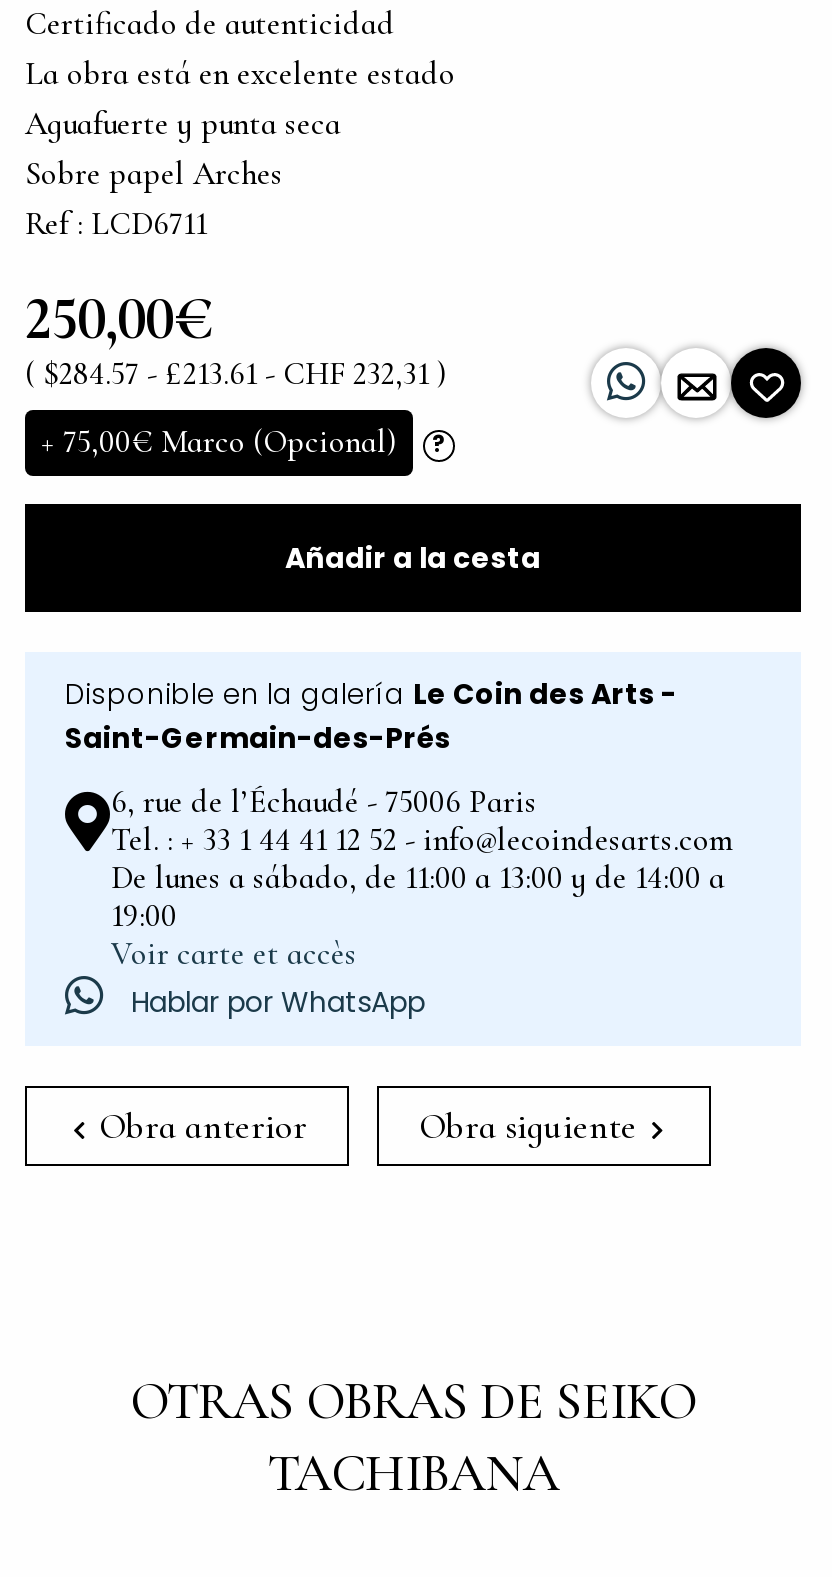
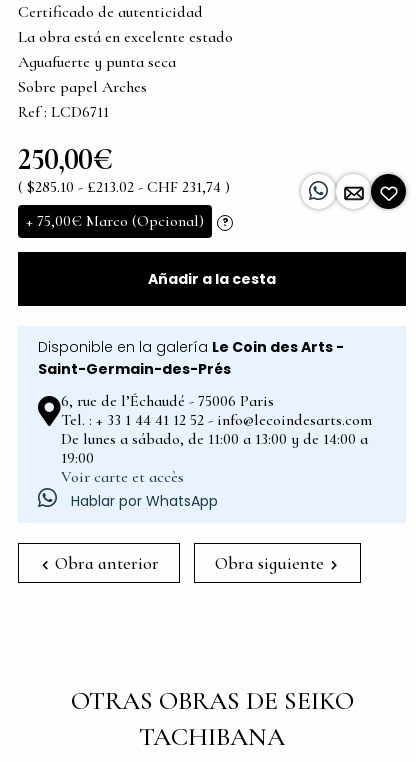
[25,355,447,395] ( $284.57 - £213.61 - CHF 232,31 ) -> [18,177,230,197] ( $285.10 - £213.02 - CHF 231,74 )

